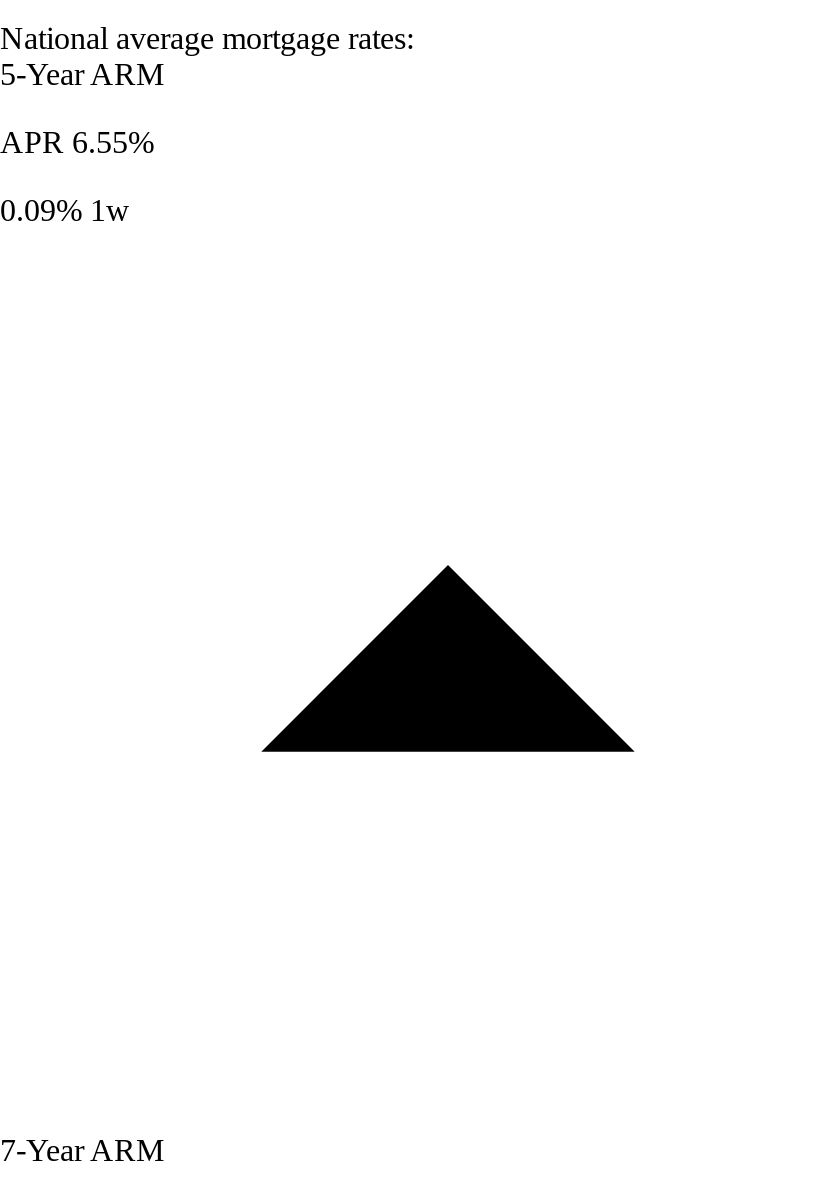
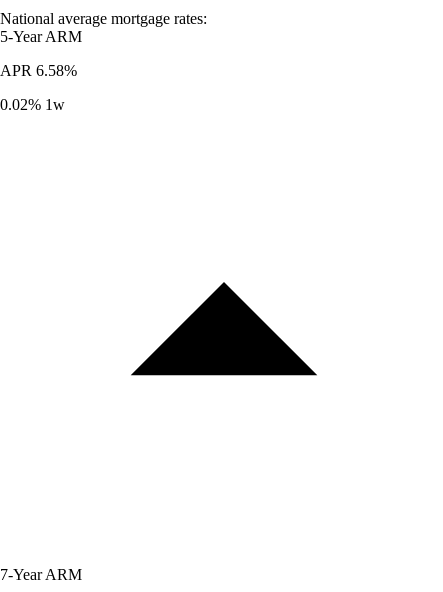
[0,125,154,159] APR 6.55% -> [0,62,77,79] APR 6.58%
[0,193,130,227] 0.09% 1w -> [0,96,65,113] 0.02% 1w

